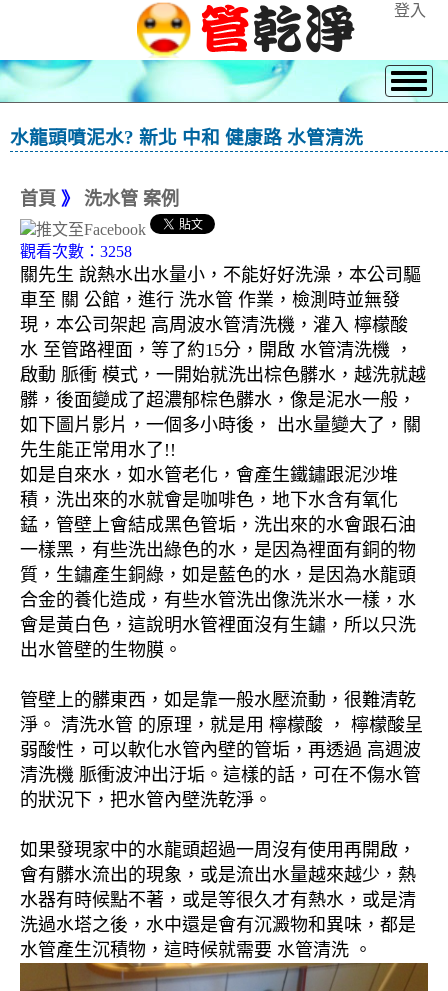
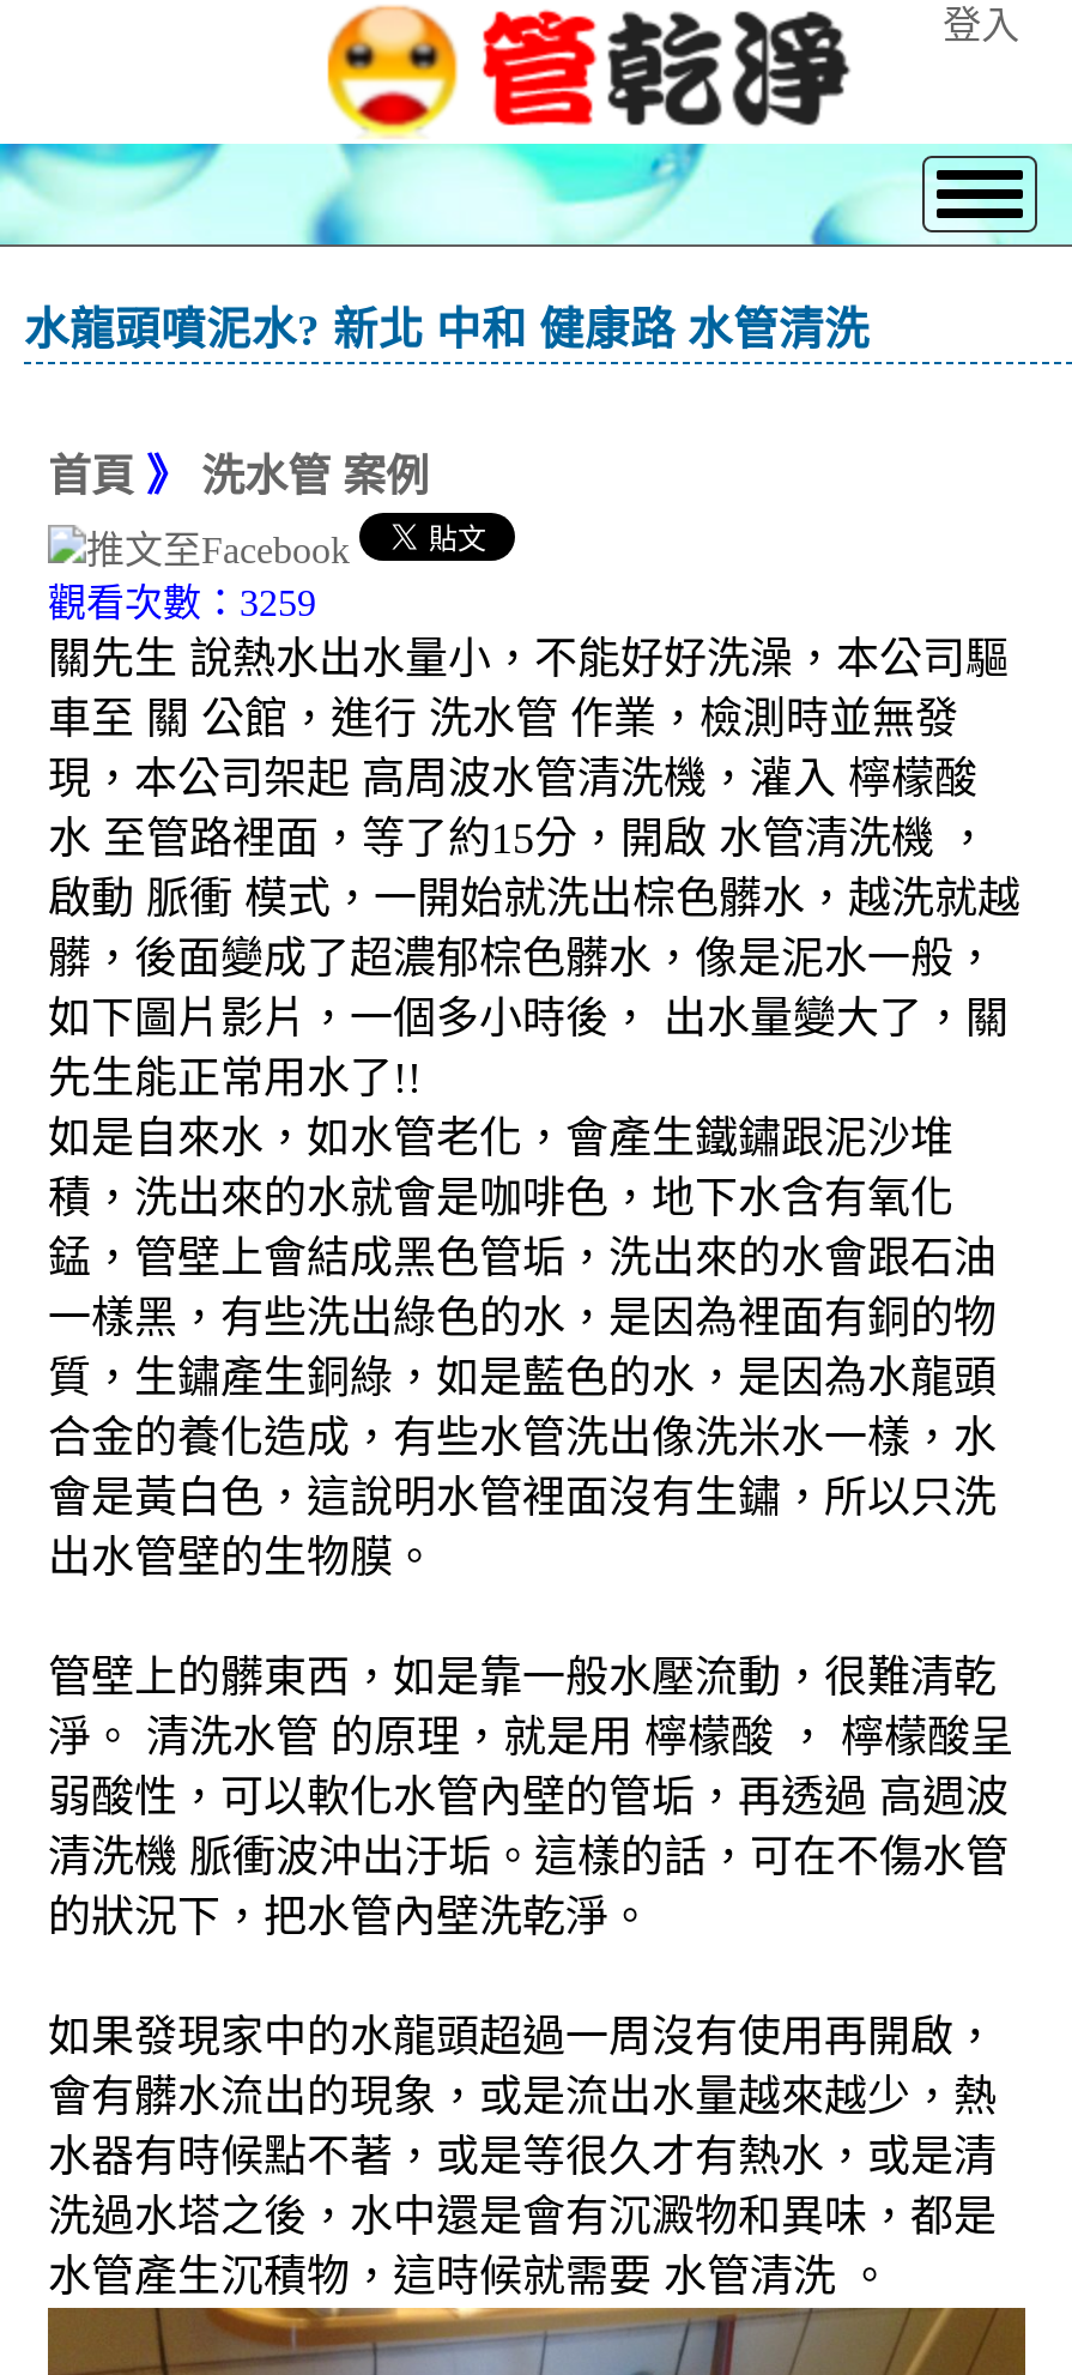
[0,243,132,260] 觀看次數：3258 -> [0,583,316,624] 觀看次數：3259

